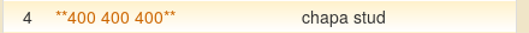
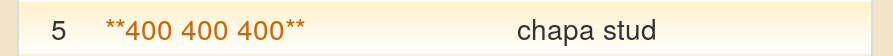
[23,5,176,28] 4 **400 400 400** -> [51,8,305,48] 5 **400 400 400**

